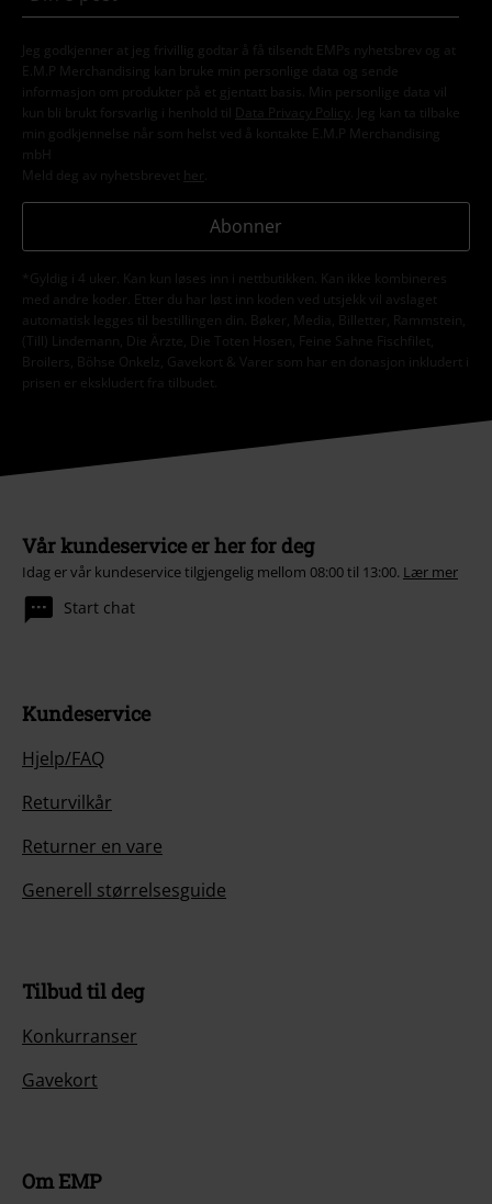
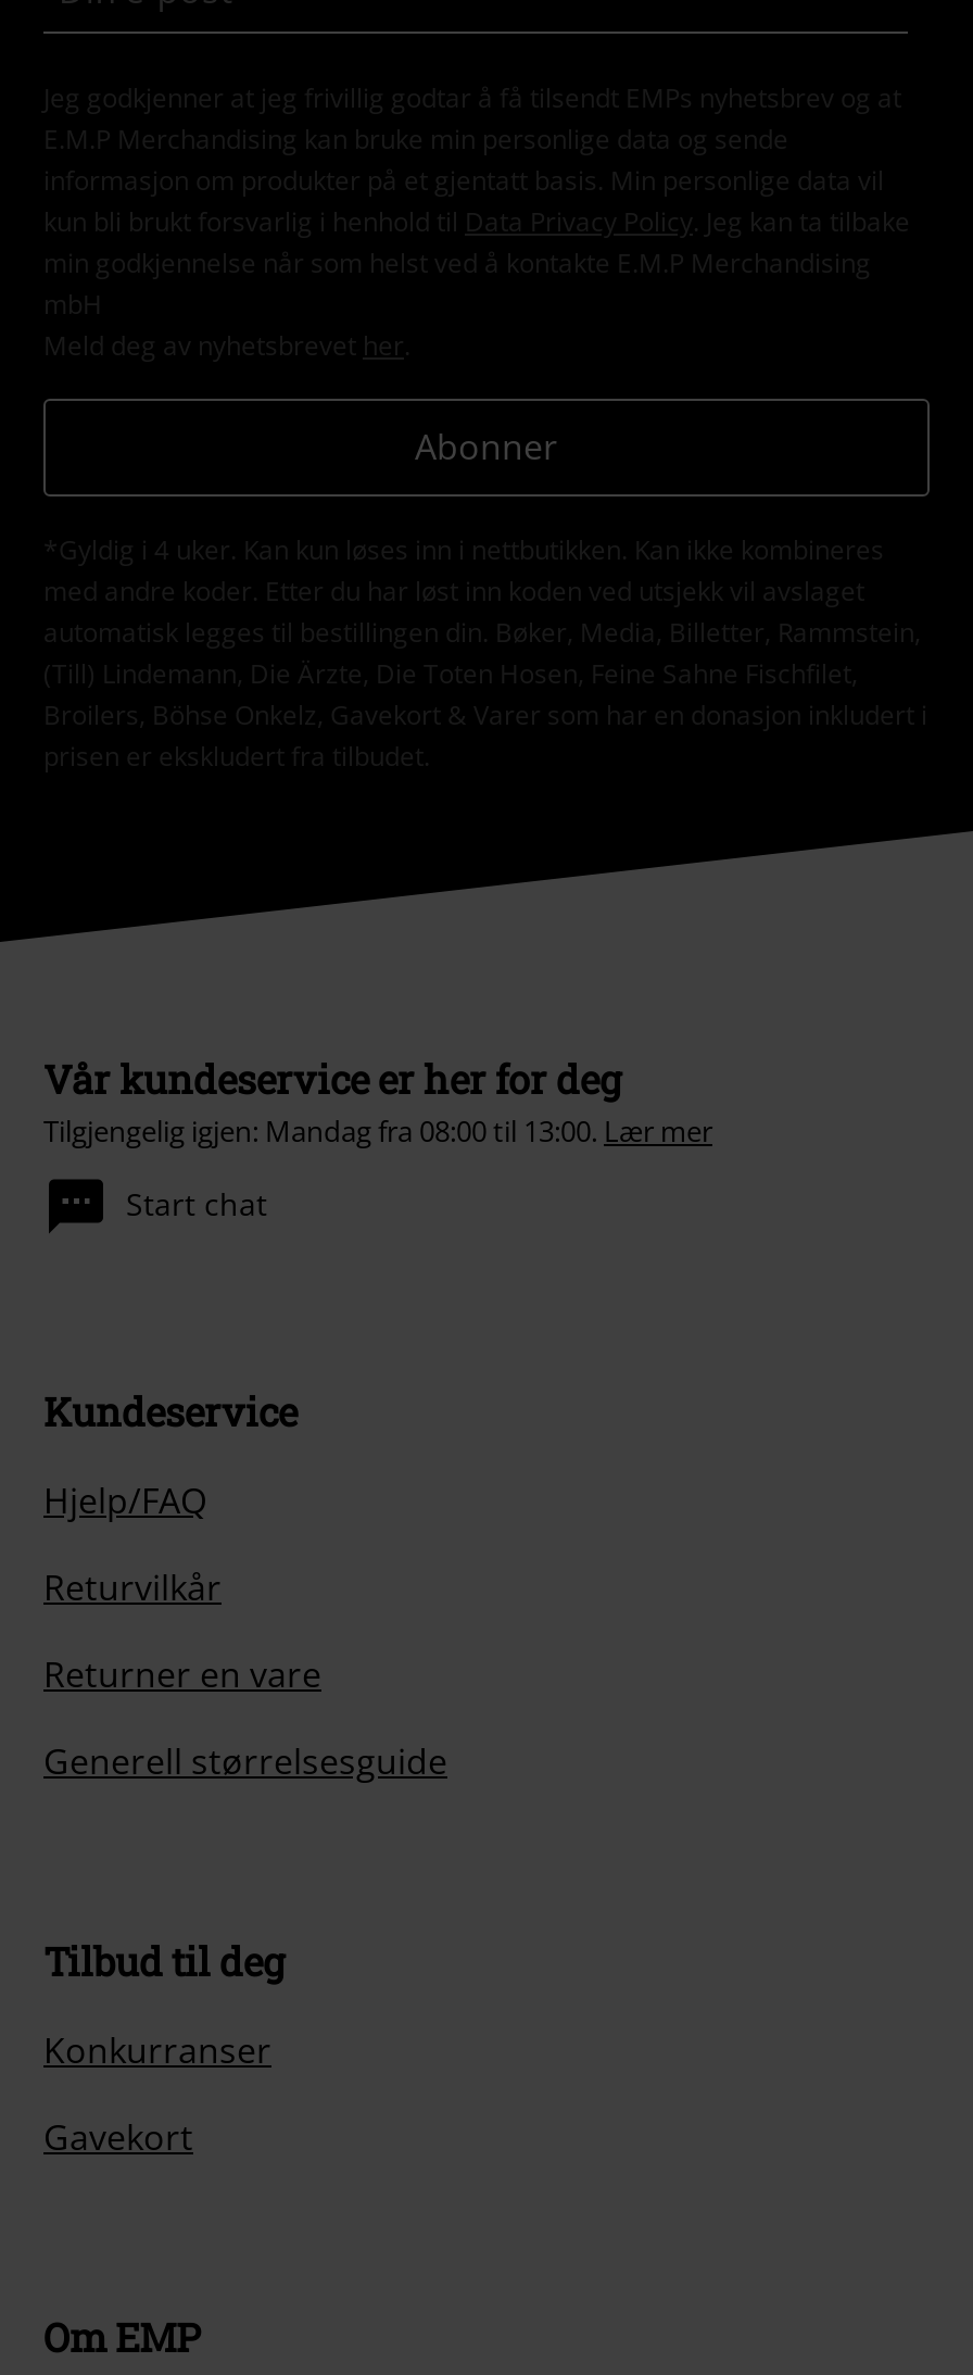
[22,562,458,581] Idag er vår kundeservice tilgjengelig mellom 08:00 til 13:00. Lær mer -> [43,1112,712,1151] Tilgjengelig igjen: Mandag fra 08:00 til 13:00. Lær mer

